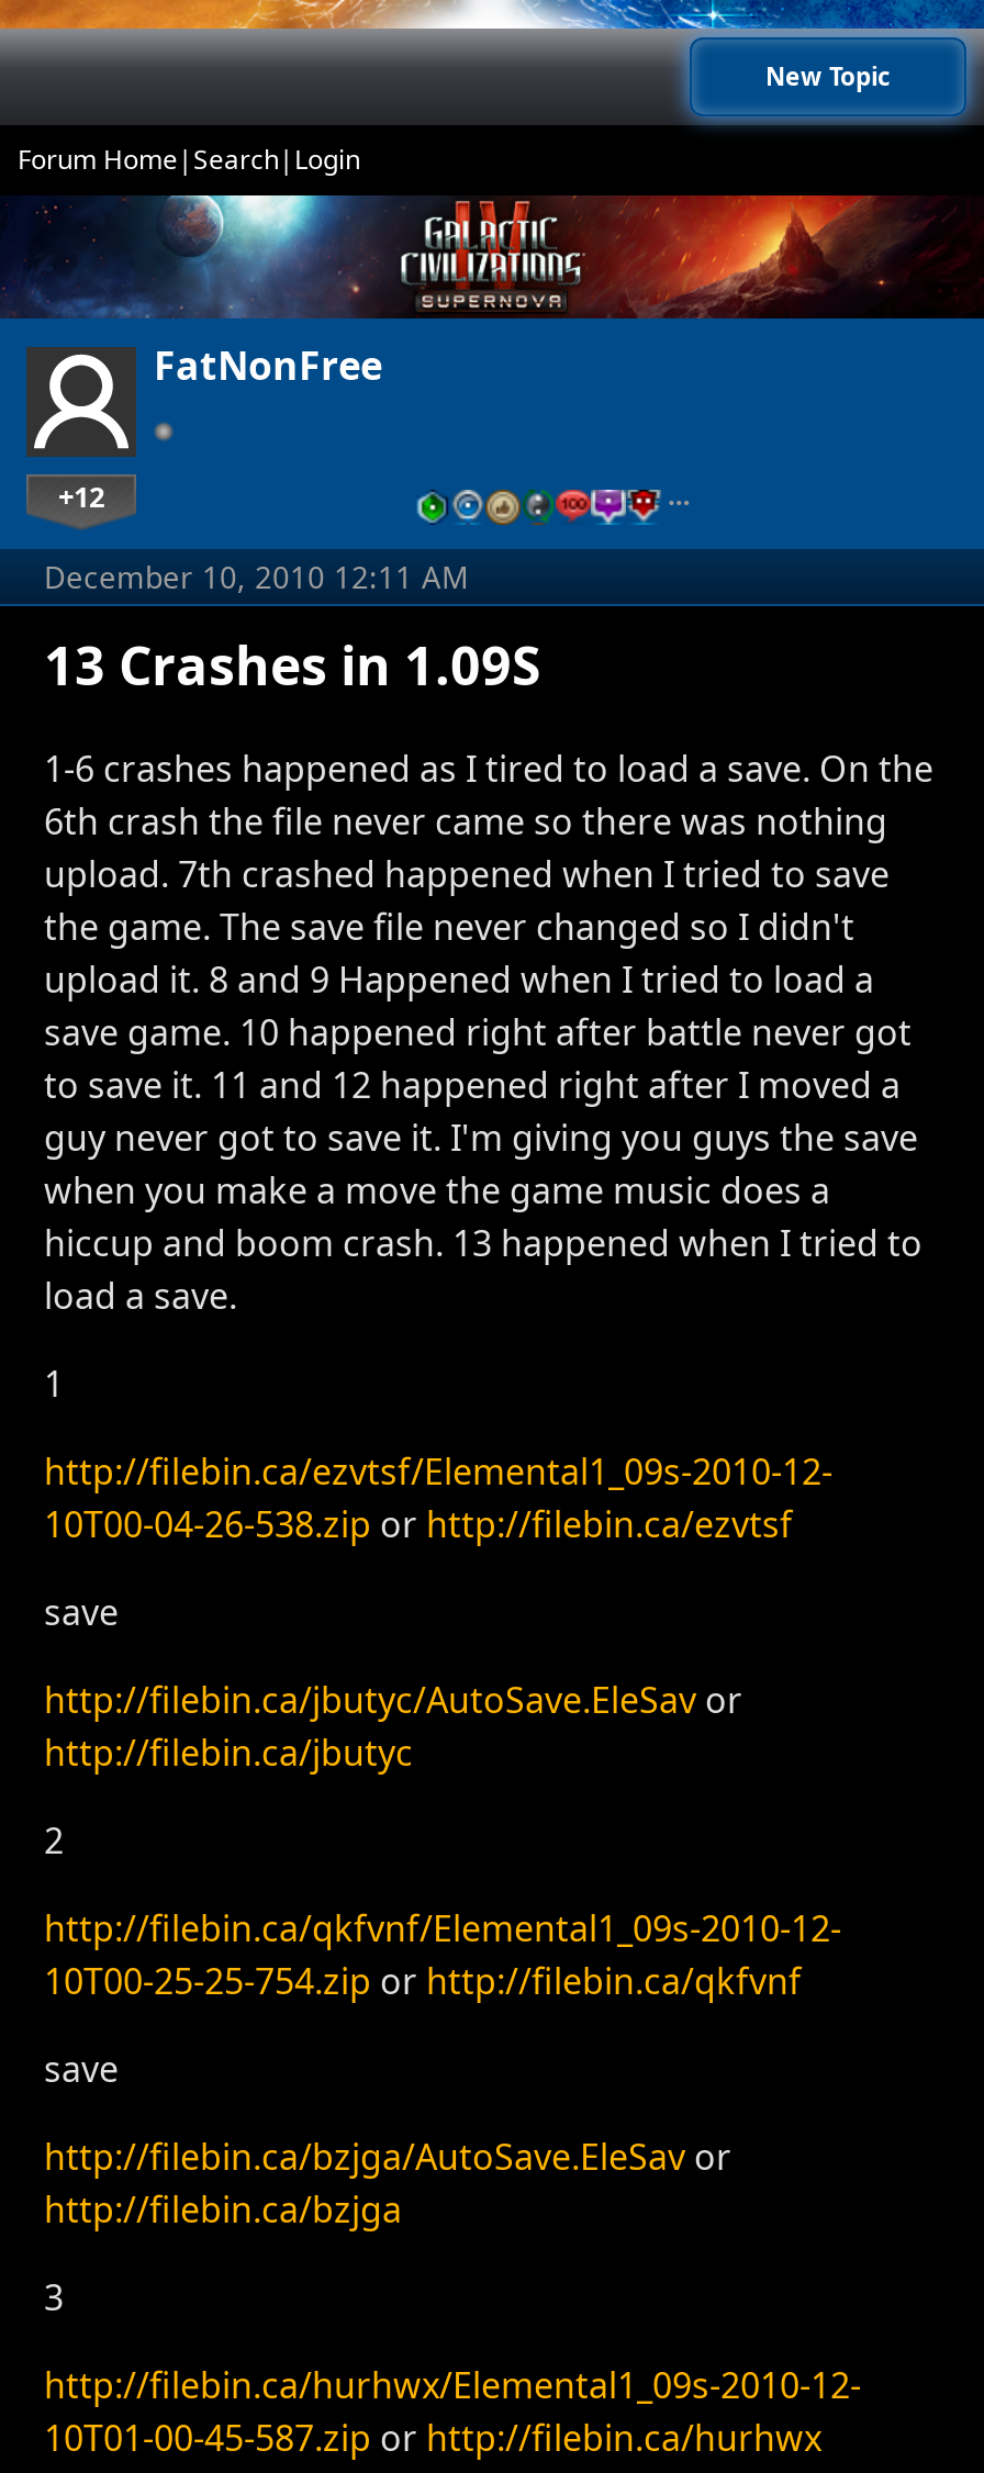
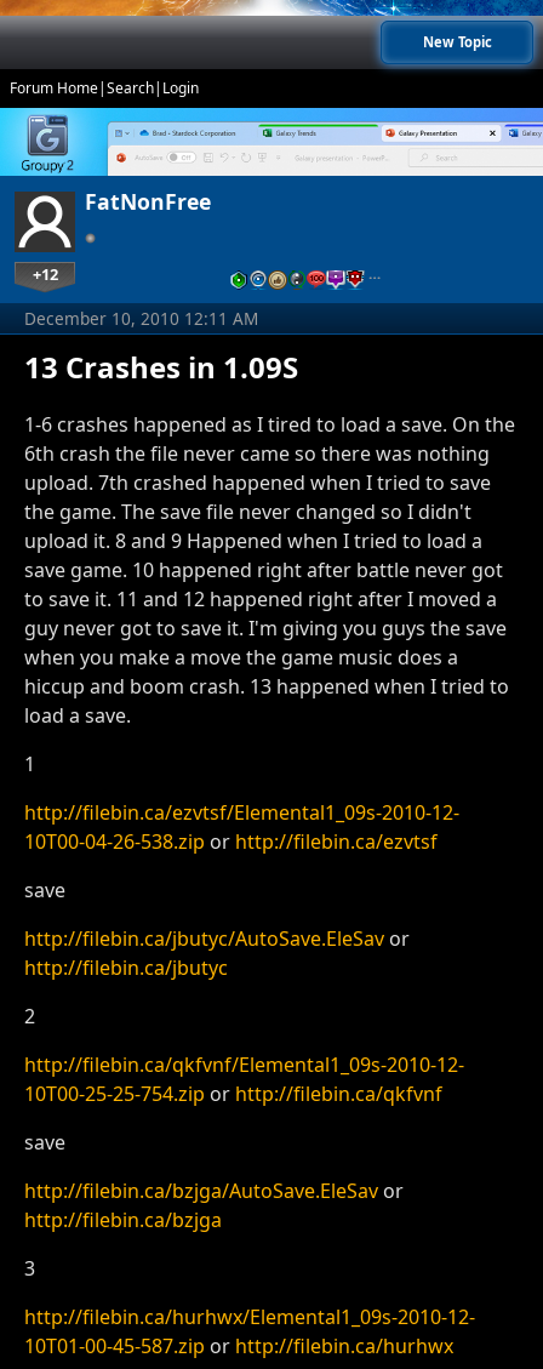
[7,193,977,321] [image] -> [4,107,539,177] [image]

